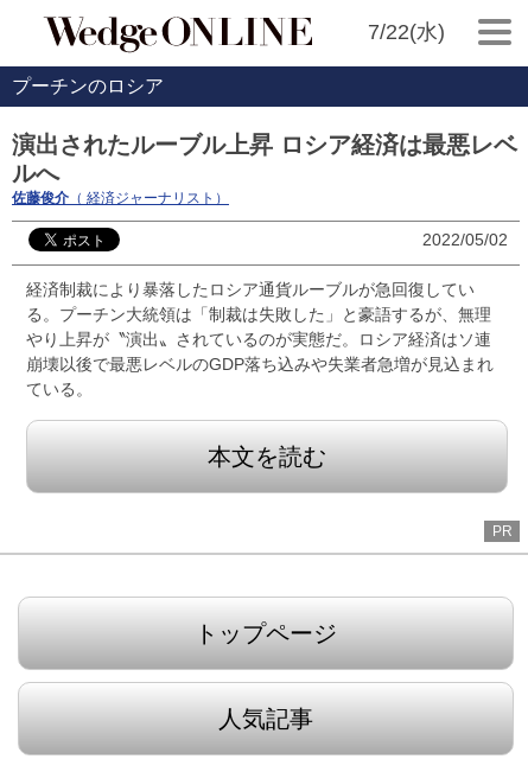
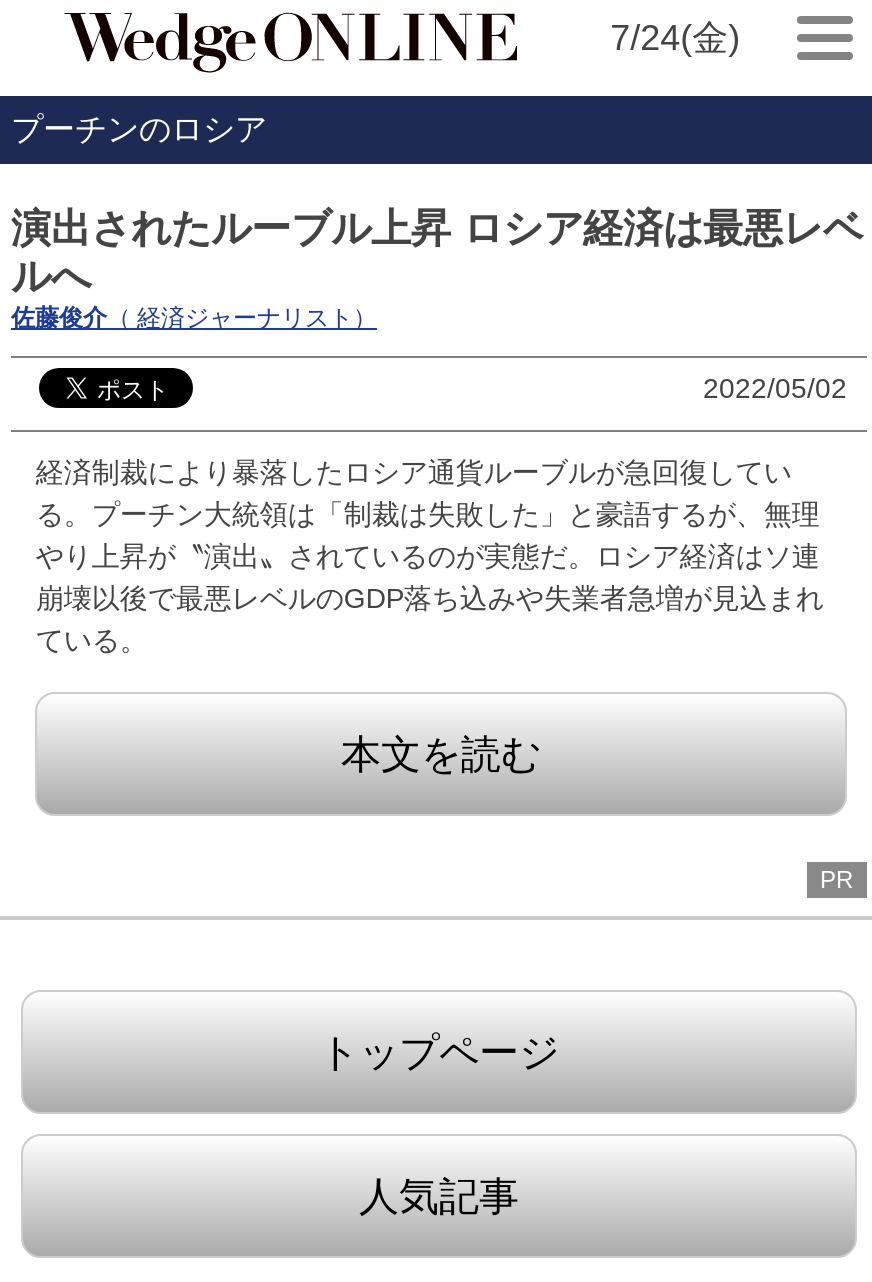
[367,20,444,44] 7/22(水) -> [610,18,740,58] 7/24(金)

